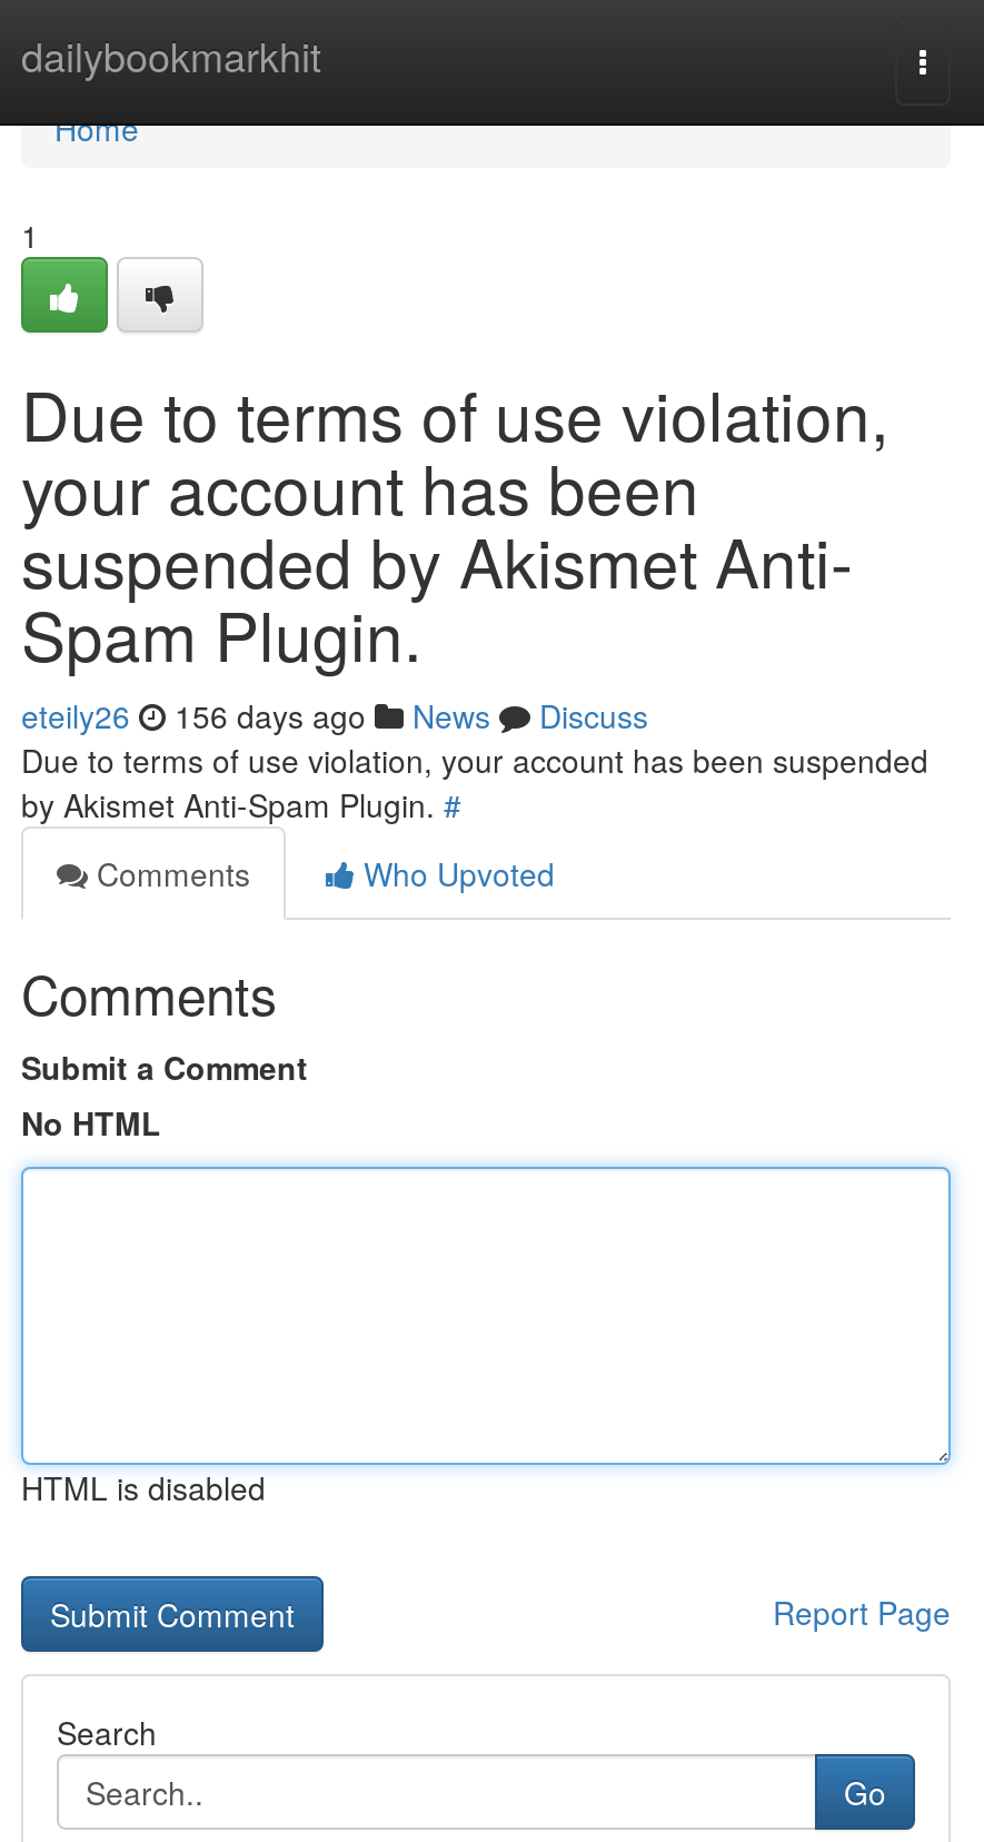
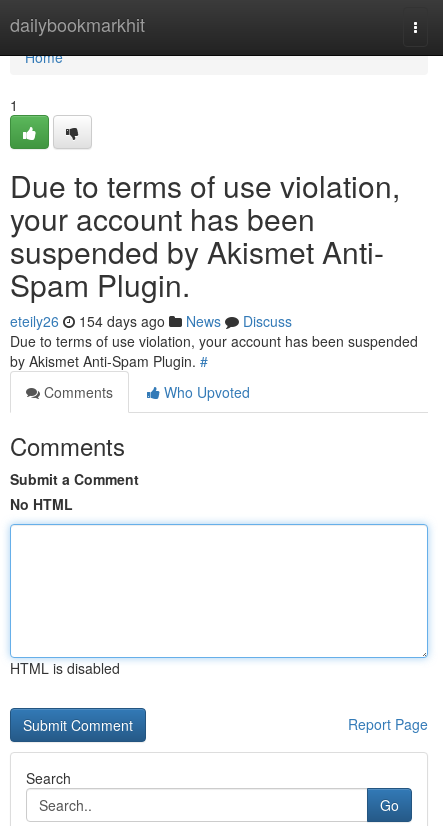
[21,693,648,737] eteily26 156 days ago News Discuss -> [10,311,292,331] eteily26 154 days ago News Discuss

